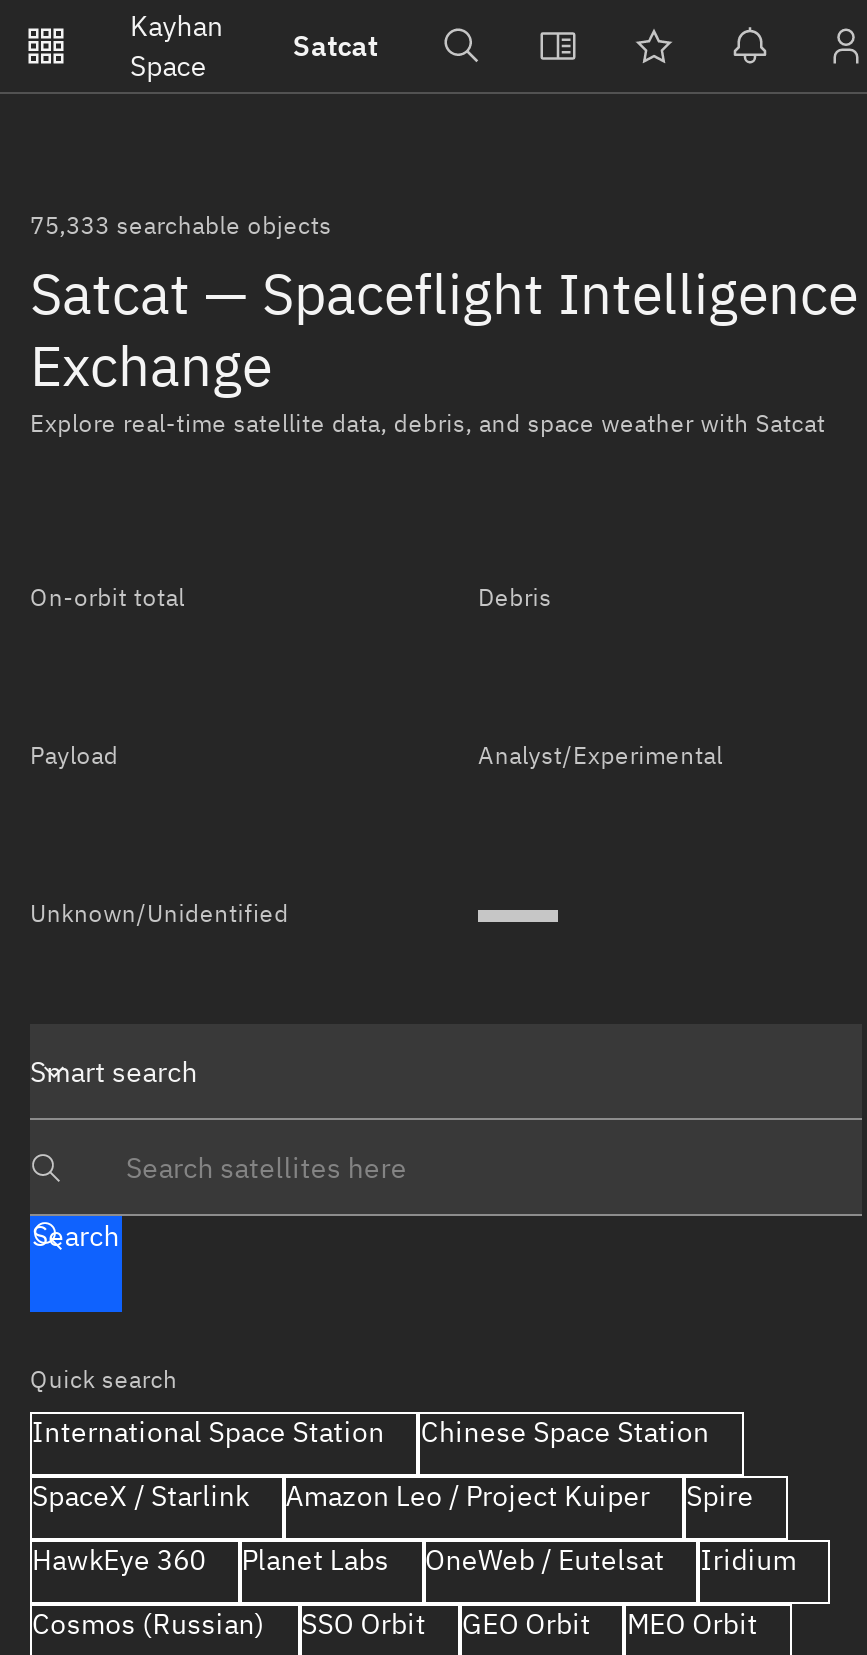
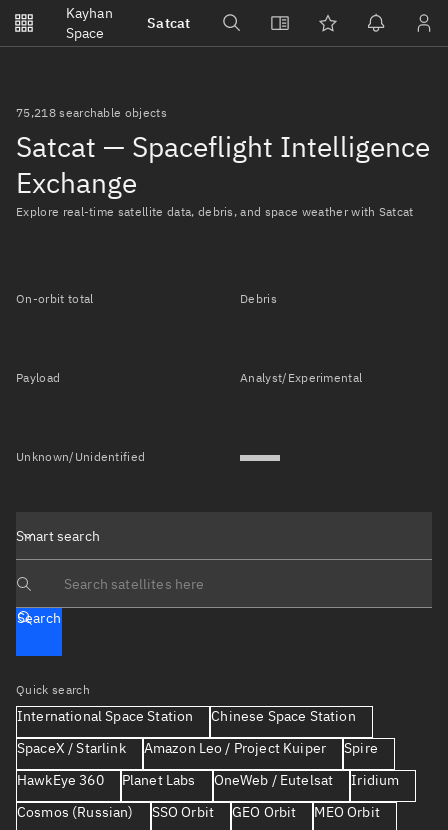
[30,210,332,240] 75,333 searchable objects -> [16,105,167,120] 75,218 searchable objects

